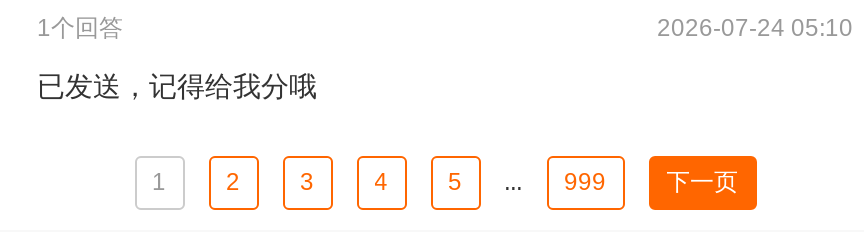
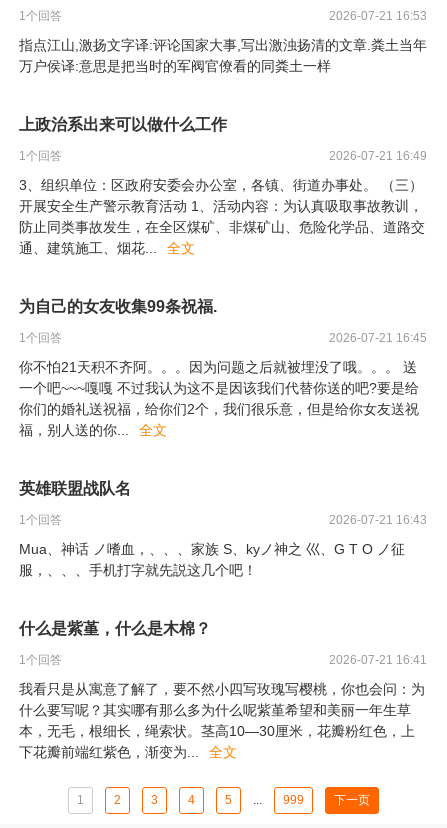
[37,14,853,102] 2026-07-24 05:10 | 已发送，记得给我分哦 -> [19,9,427,760] 2026-07-21 16:53 | 指点江山,激扬文字译:评论国家大事,写出激浊扬清的文章.粪土当年 | 万户侯译:意思是把当时的军阀官僚看的同粪土一样 | 上政治系出来可以做什么工作 | 1个回答 | 2026-07-21 16:49 | 3、组织单位：区政府安委会办公室，各镇、街道办事处。 （三） | 开展安全生产警示教育活动 1、活动内容：为认真吸取事故教训， | 防止同类事故发生，在全区煤矿、非煤矿山、危险化学品、道路交 | 通、建筑施工、烟花... | 全文 | 为自己的女友收集99条祝福. | 1个回答 | 2026-07-21 16:45 | 你不怕21天积不齐阿。。。因为问题之后就被埋没了哦。。。 送 | 一个吧~~~嘎嘎 不过我认为这不是因该我们代替你送的吧?要是给 | 你们的婚礼送祝福，给你们2个，我们很乐意，但是给你女友送祝 | 福，别人送的你... | 全文 | 英雄联盟战队名 | 1个回答 | 2026-07-21 16:43 | Mua、神话 ノ嗜血，、、、家族 S、kyノ神之 巛、G T O ノ征 | 服，、、、手机打字就先説这几个吧！ | 什么是紫堇，什么是木棉？ | 1个回答 | 2026-07-21 16:41 | 我看只是从寓意了解了，要不然小四写玫瑰写樱桃，你也会问：为 | 什么要写呢？其实哪有那么多为什么呢紫堇希望和美丽一年生草 | 本，无毛，根细长，绳索状。茎高10—30厘米，花瓣粉红色，上 | 下花瓣前端红紫色，渐变为... | 全文

